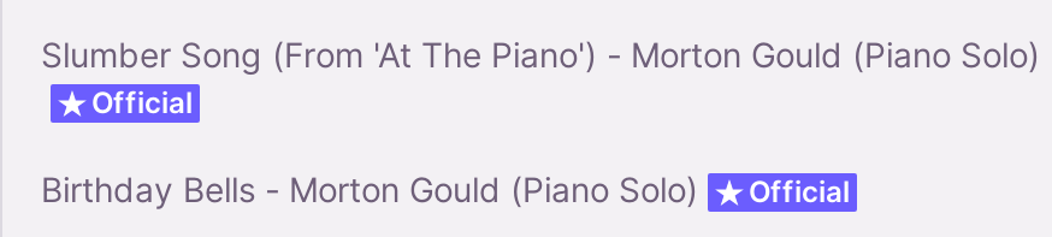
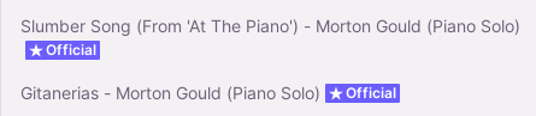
[41,169,698,210] Birthday Bells - Morton Gould (Piano Solo) -> [20,83,320,103] Gitanerias - Morton Gould (Piano Solo)

